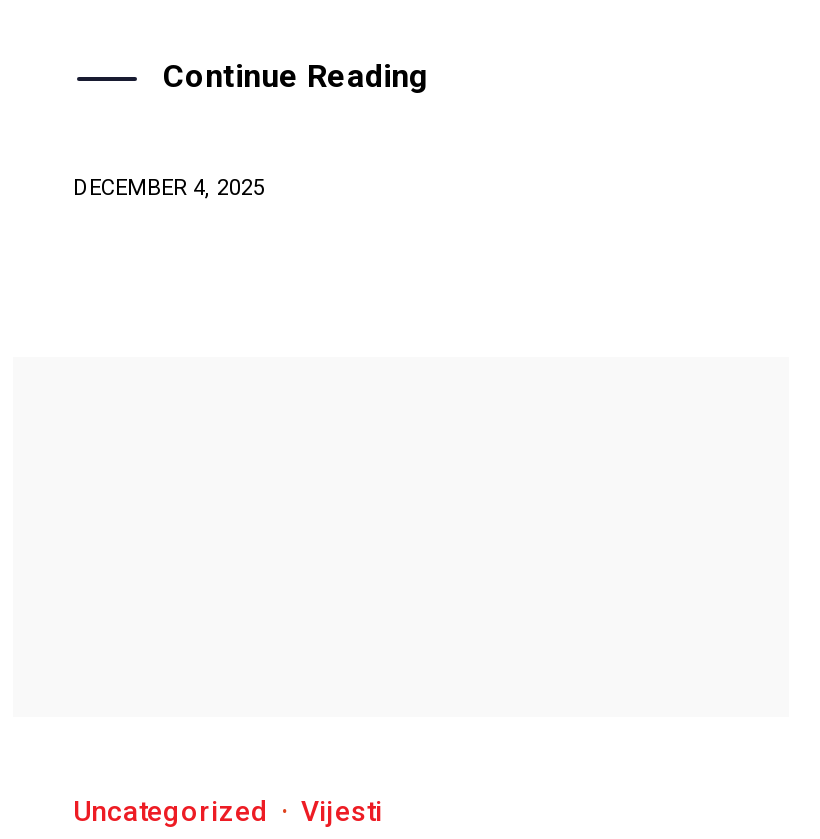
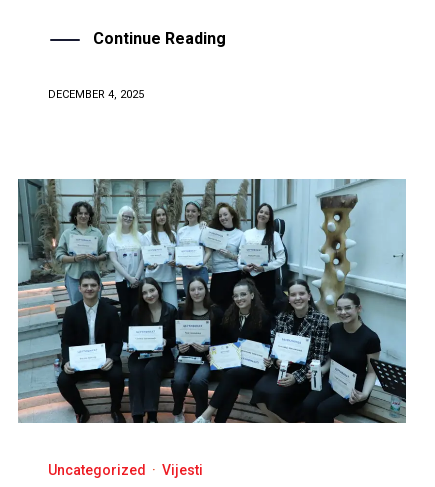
none -> [17,178,407,424] [image]

